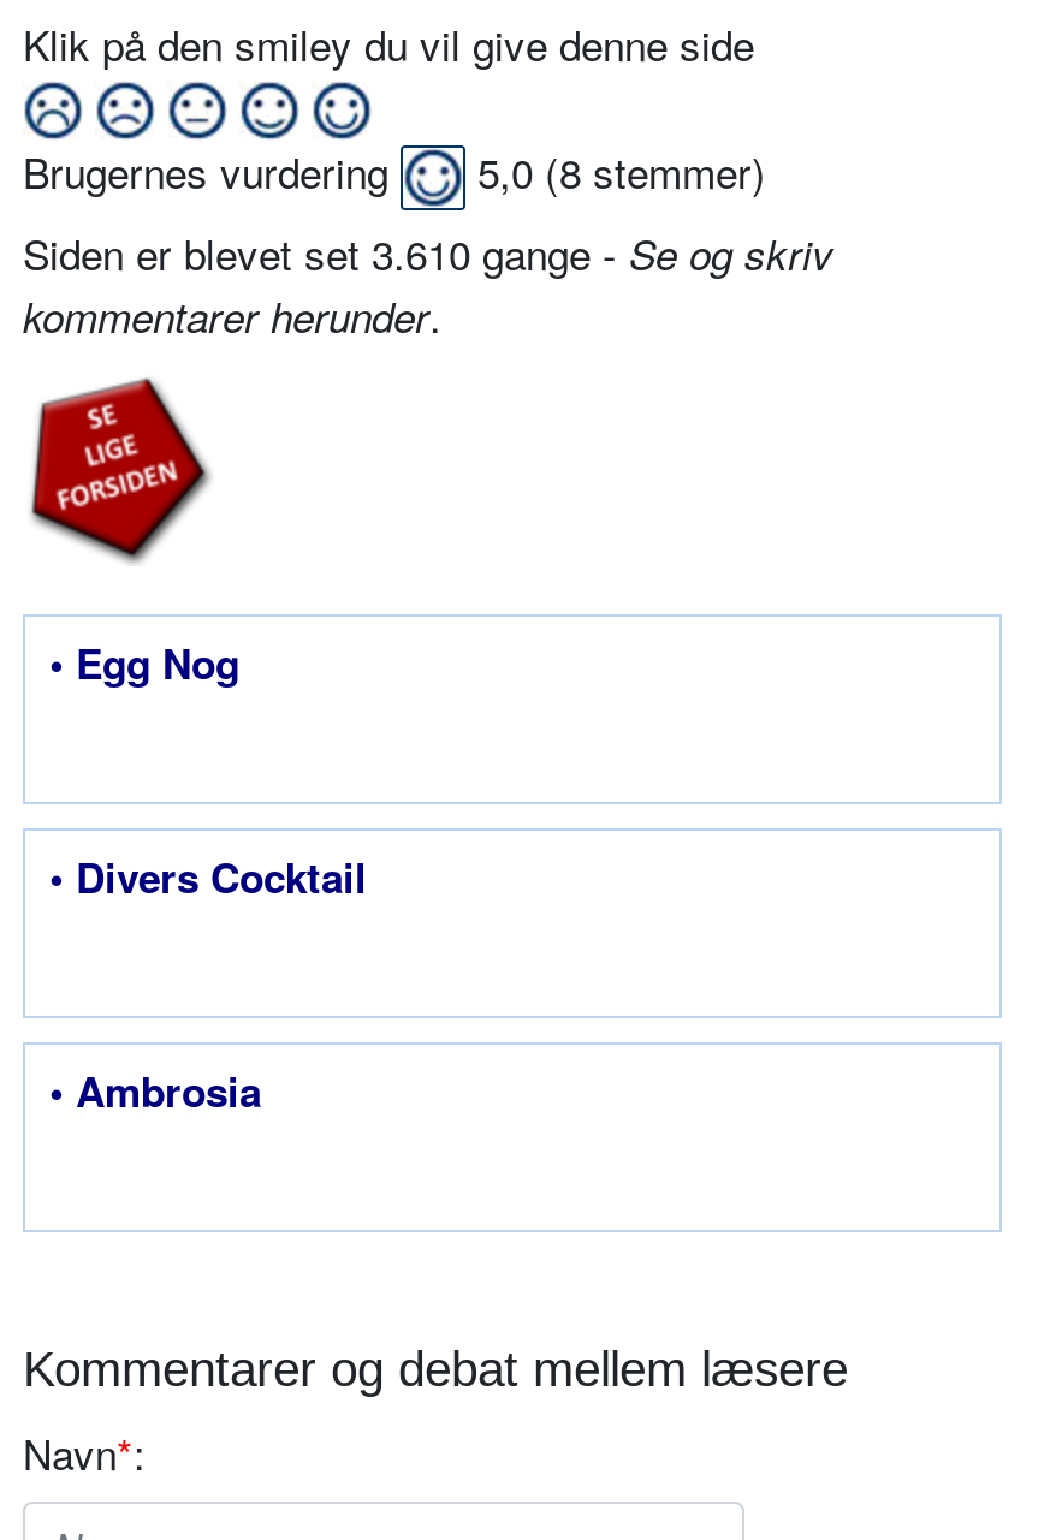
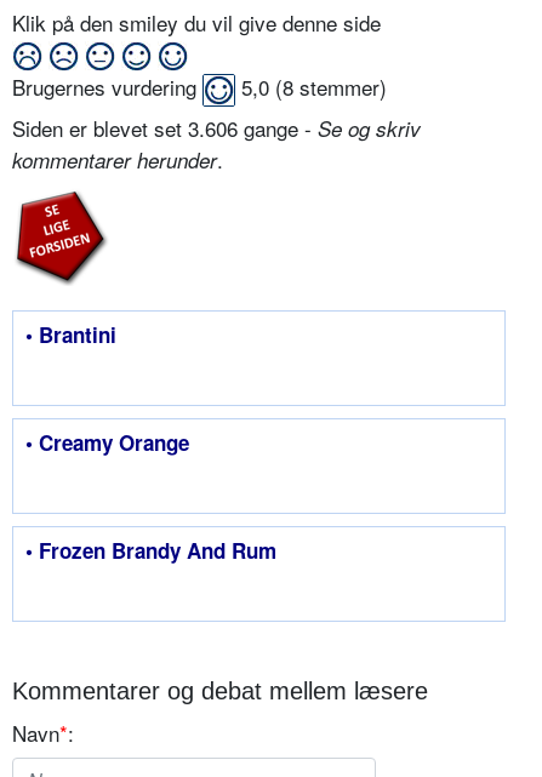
[23,222,833,282] Siden er blevet set 3.610 gange - Se og skriv -> [12,112,421,143] Siden er blevet set 3.606 gange - Se og skriv
[49,633,239,691] • Egg Nog -> [25,320,116,349] • Brantini
[49,847,367,905] • Divers Cocktail -> [25,428,189,457] • Creamy Orange
[49,1061,261,1119] • Ambrosia -> [25,535,276,565] • Frozen Brandy And Rum

